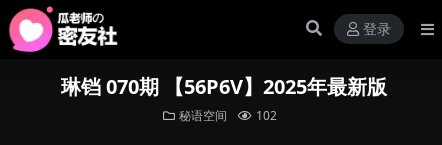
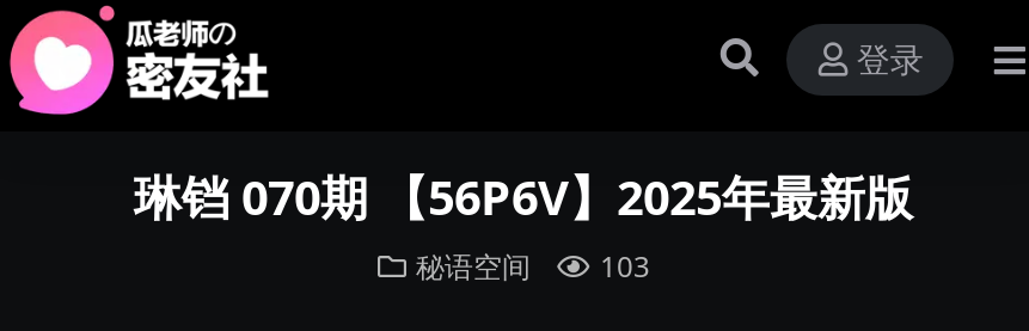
[179,107,277,124] 秘语空间 102 -> [416,246,650,287] 秘语空间 103

